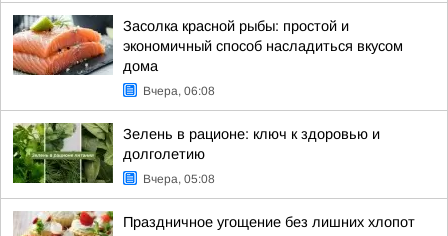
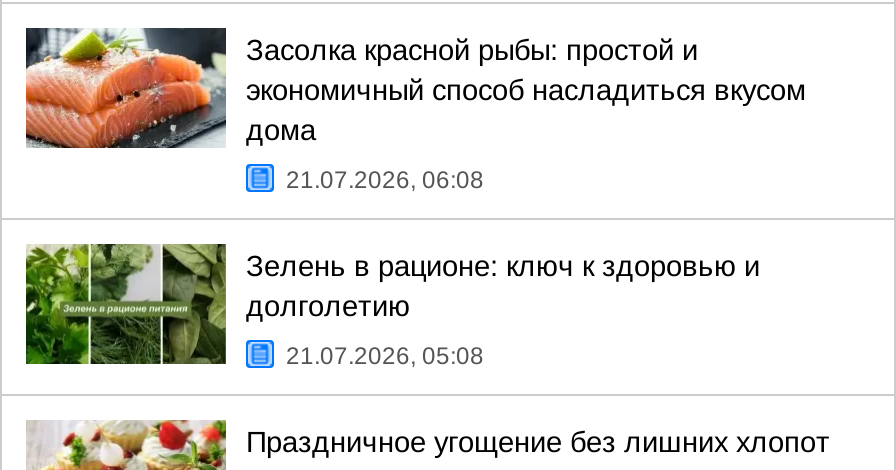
[143,84,215,98] Вчера, 06:08 -> [286,166,484,194] 21.07.2026, 06:08
[143,172,215,186] Вчера, 05:08 -> [286,342,484,370] 21.07.2026, 05:08

